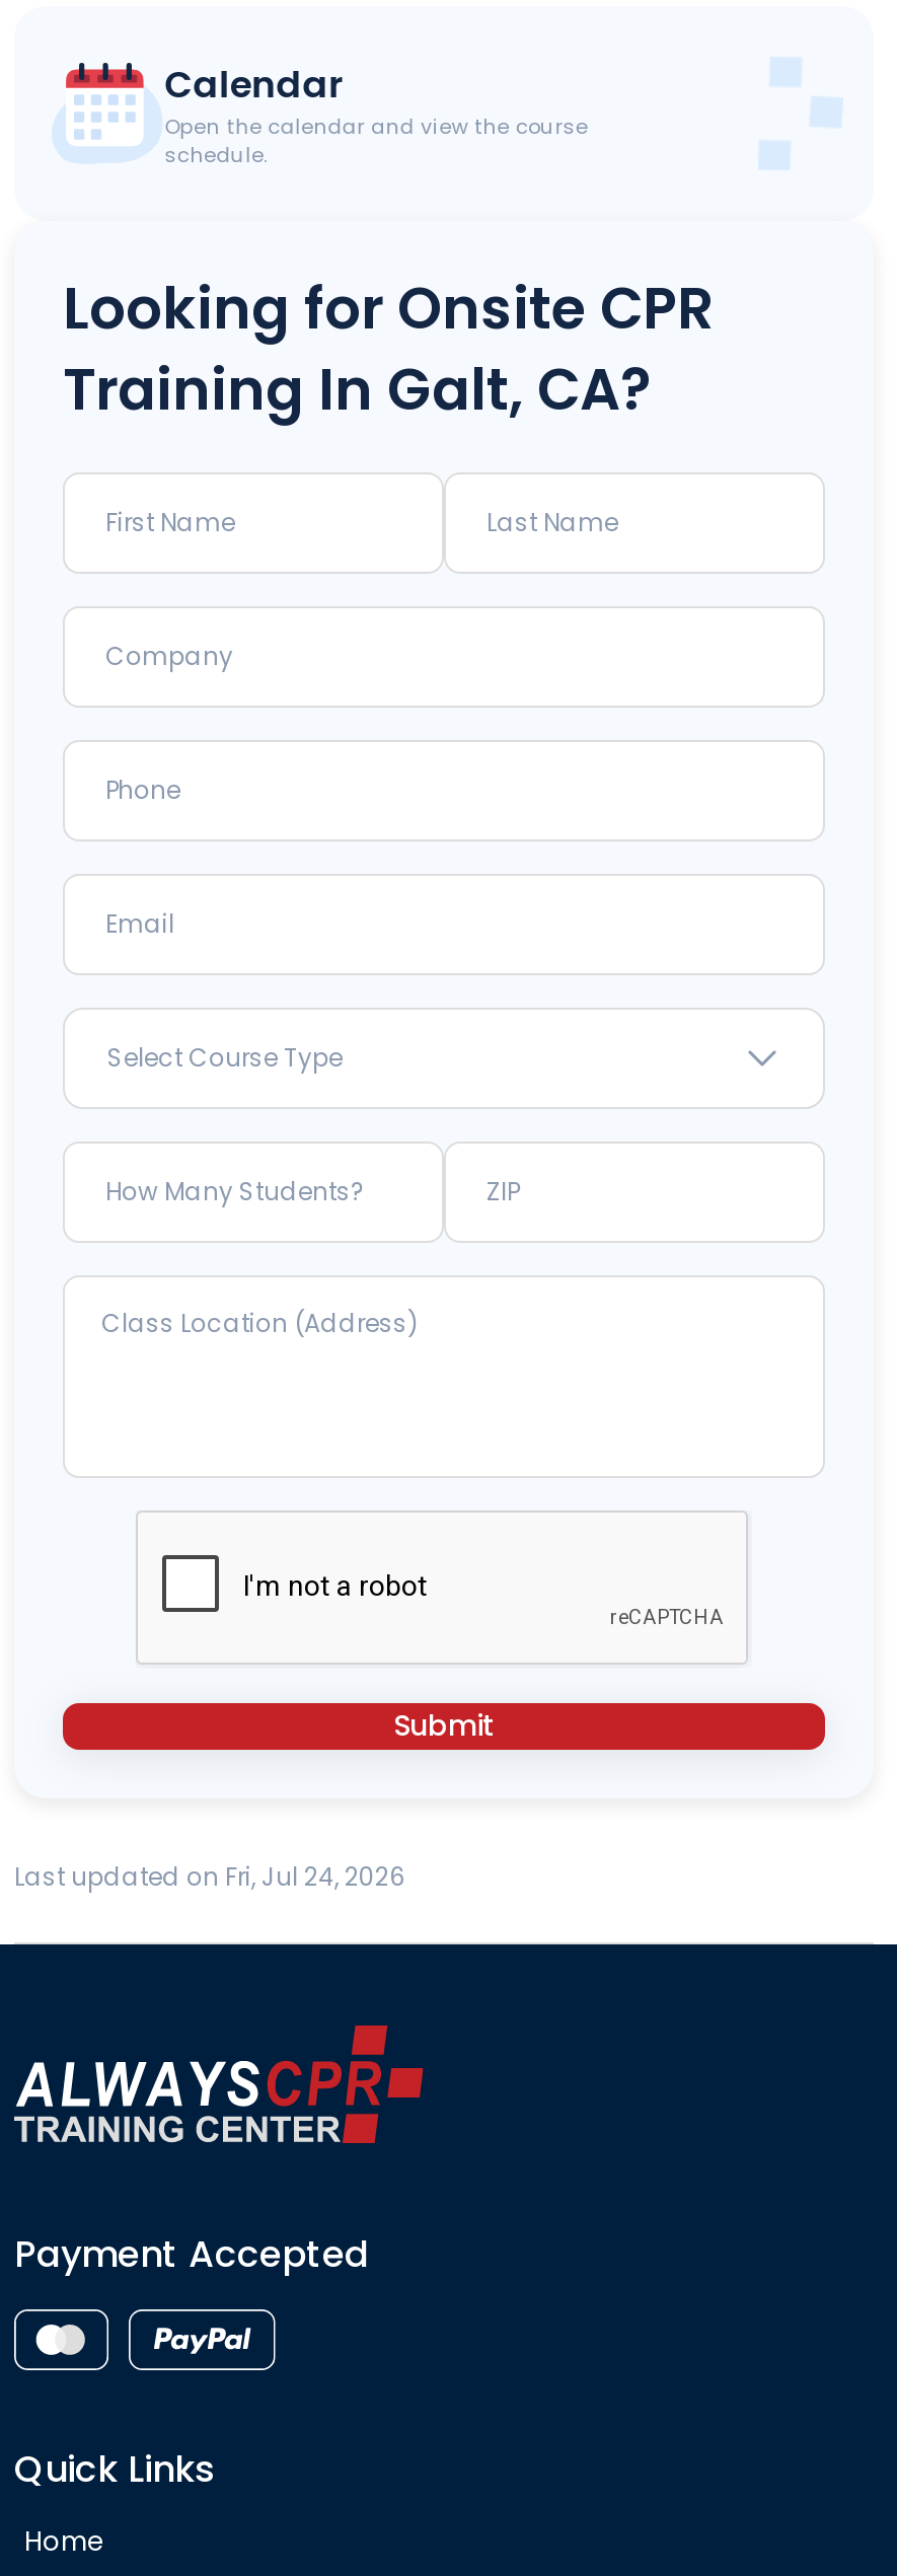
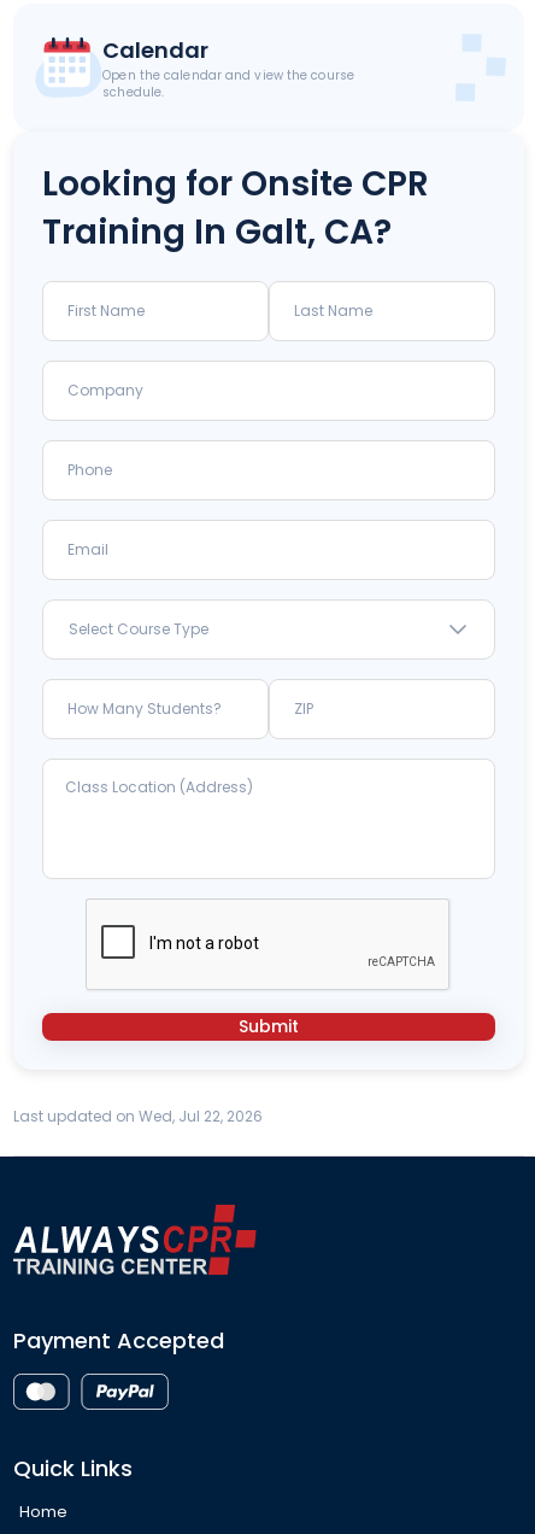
[14,1859,405,1894] Last updated on Fri, Jul 24, 2026 -> [13,1106,263,1126] Last updated on Wed, Jul 22, 2026

